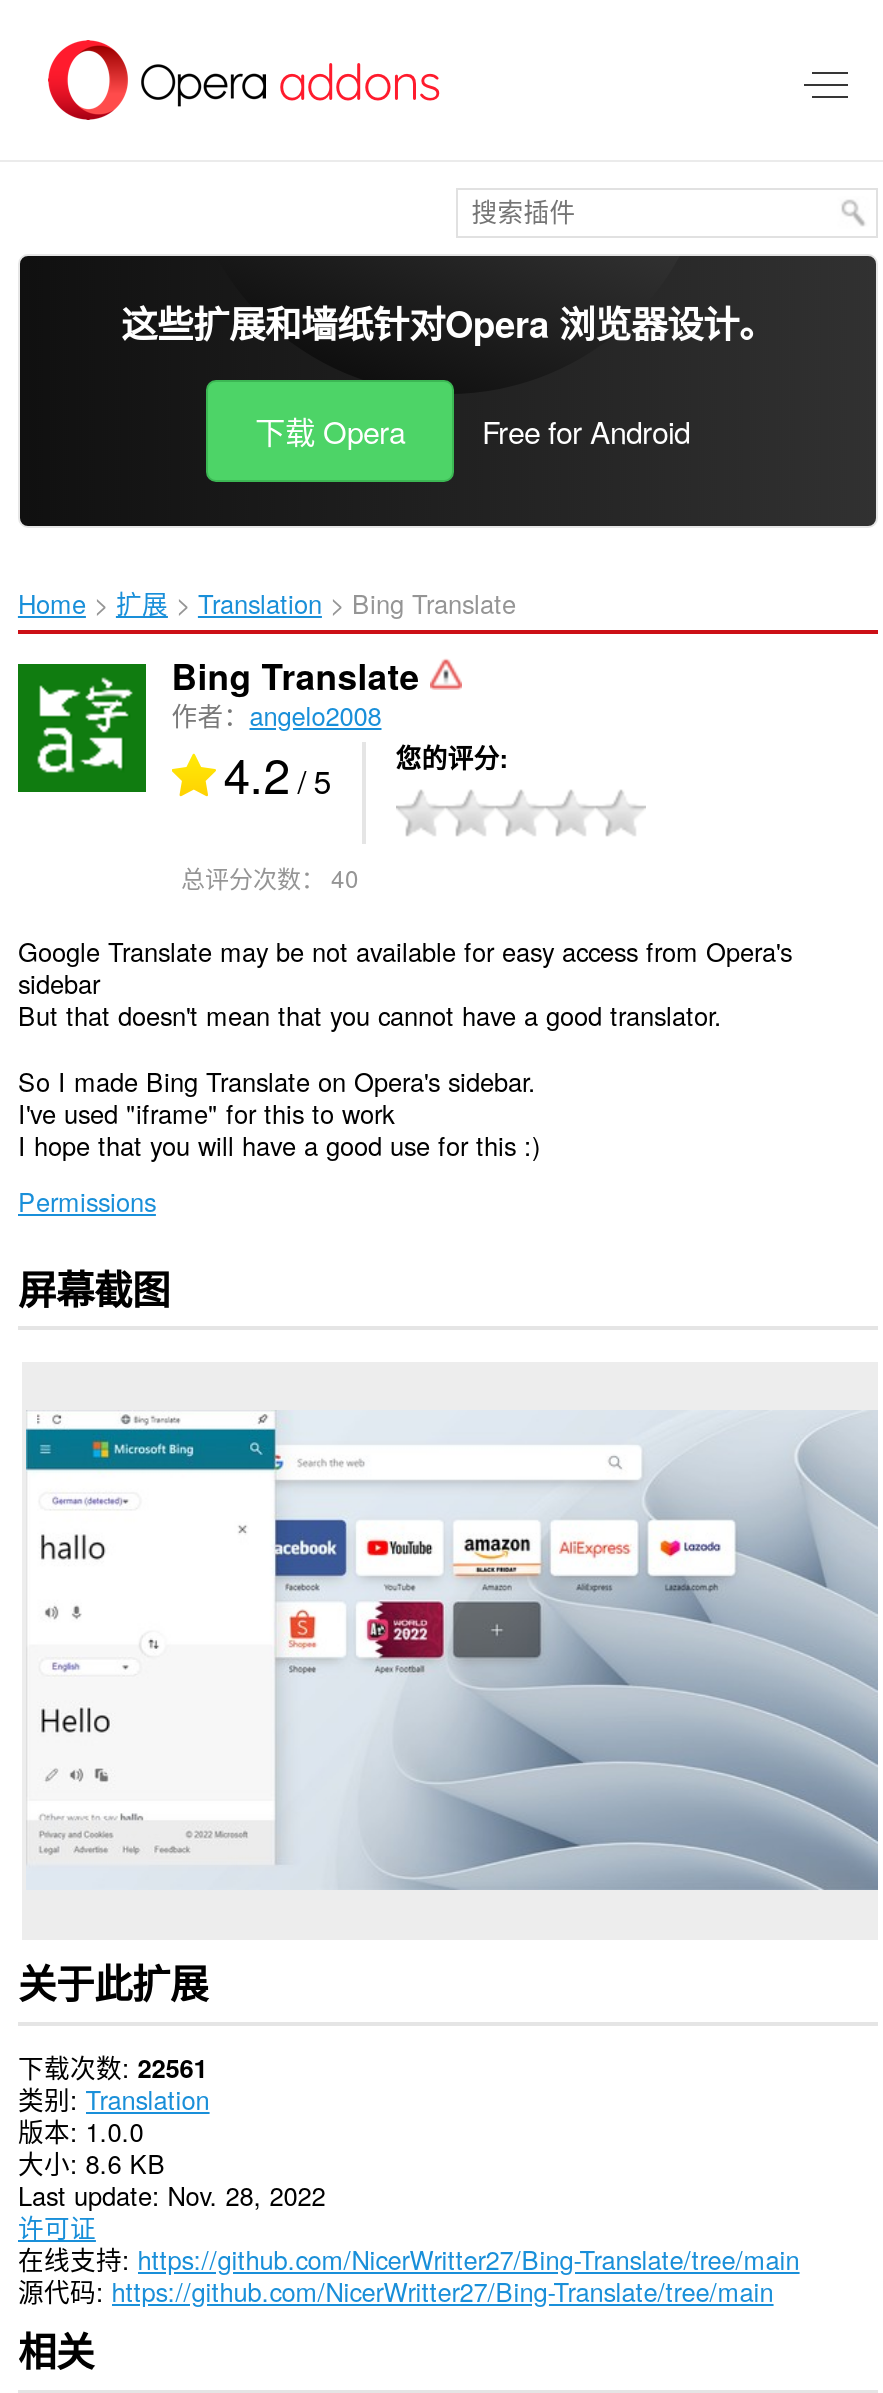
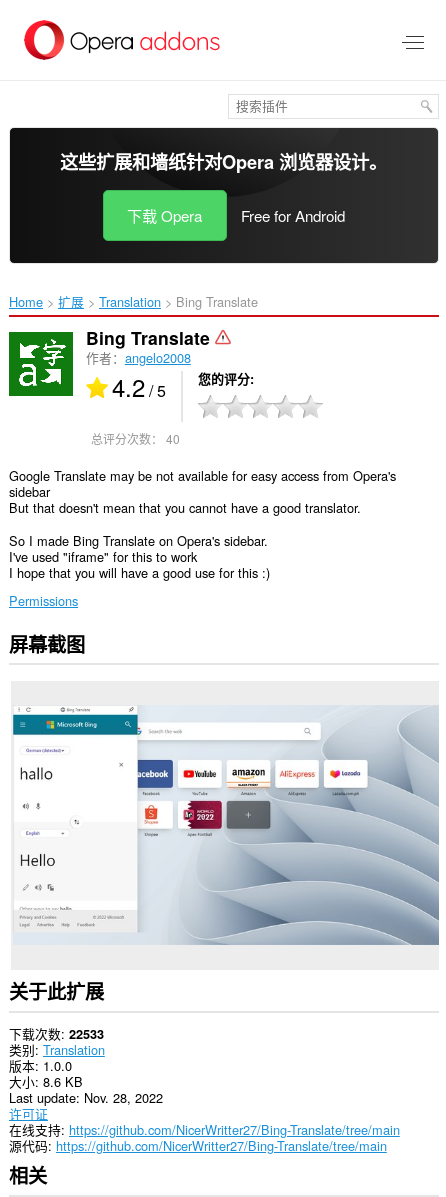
[18,2048,208,2086] 下载次数 22561 -> [9,1024,104,1043] 下载次数 22533

